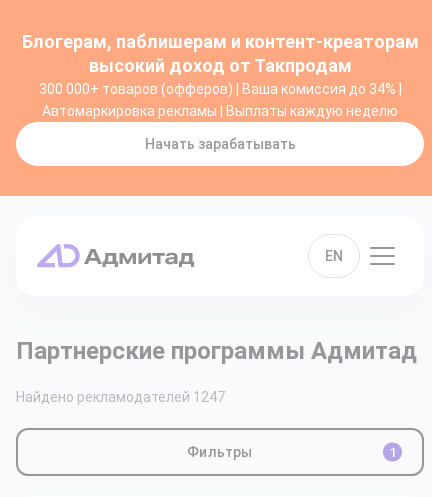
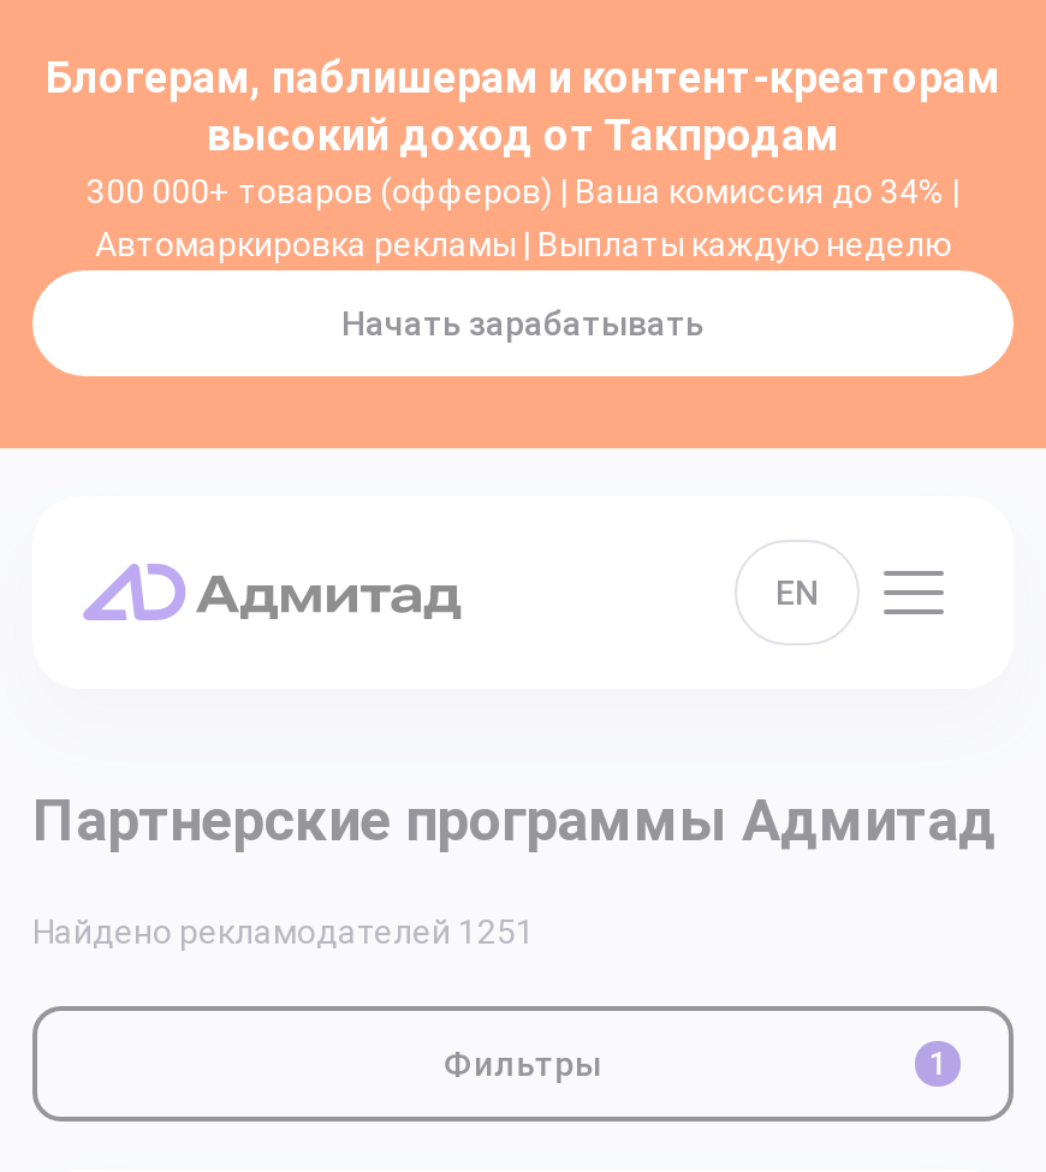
[16,389,225,405] Найдено рекламодателей 1247 -> [32,912,535,951] Найдено рекламодателей 1251

